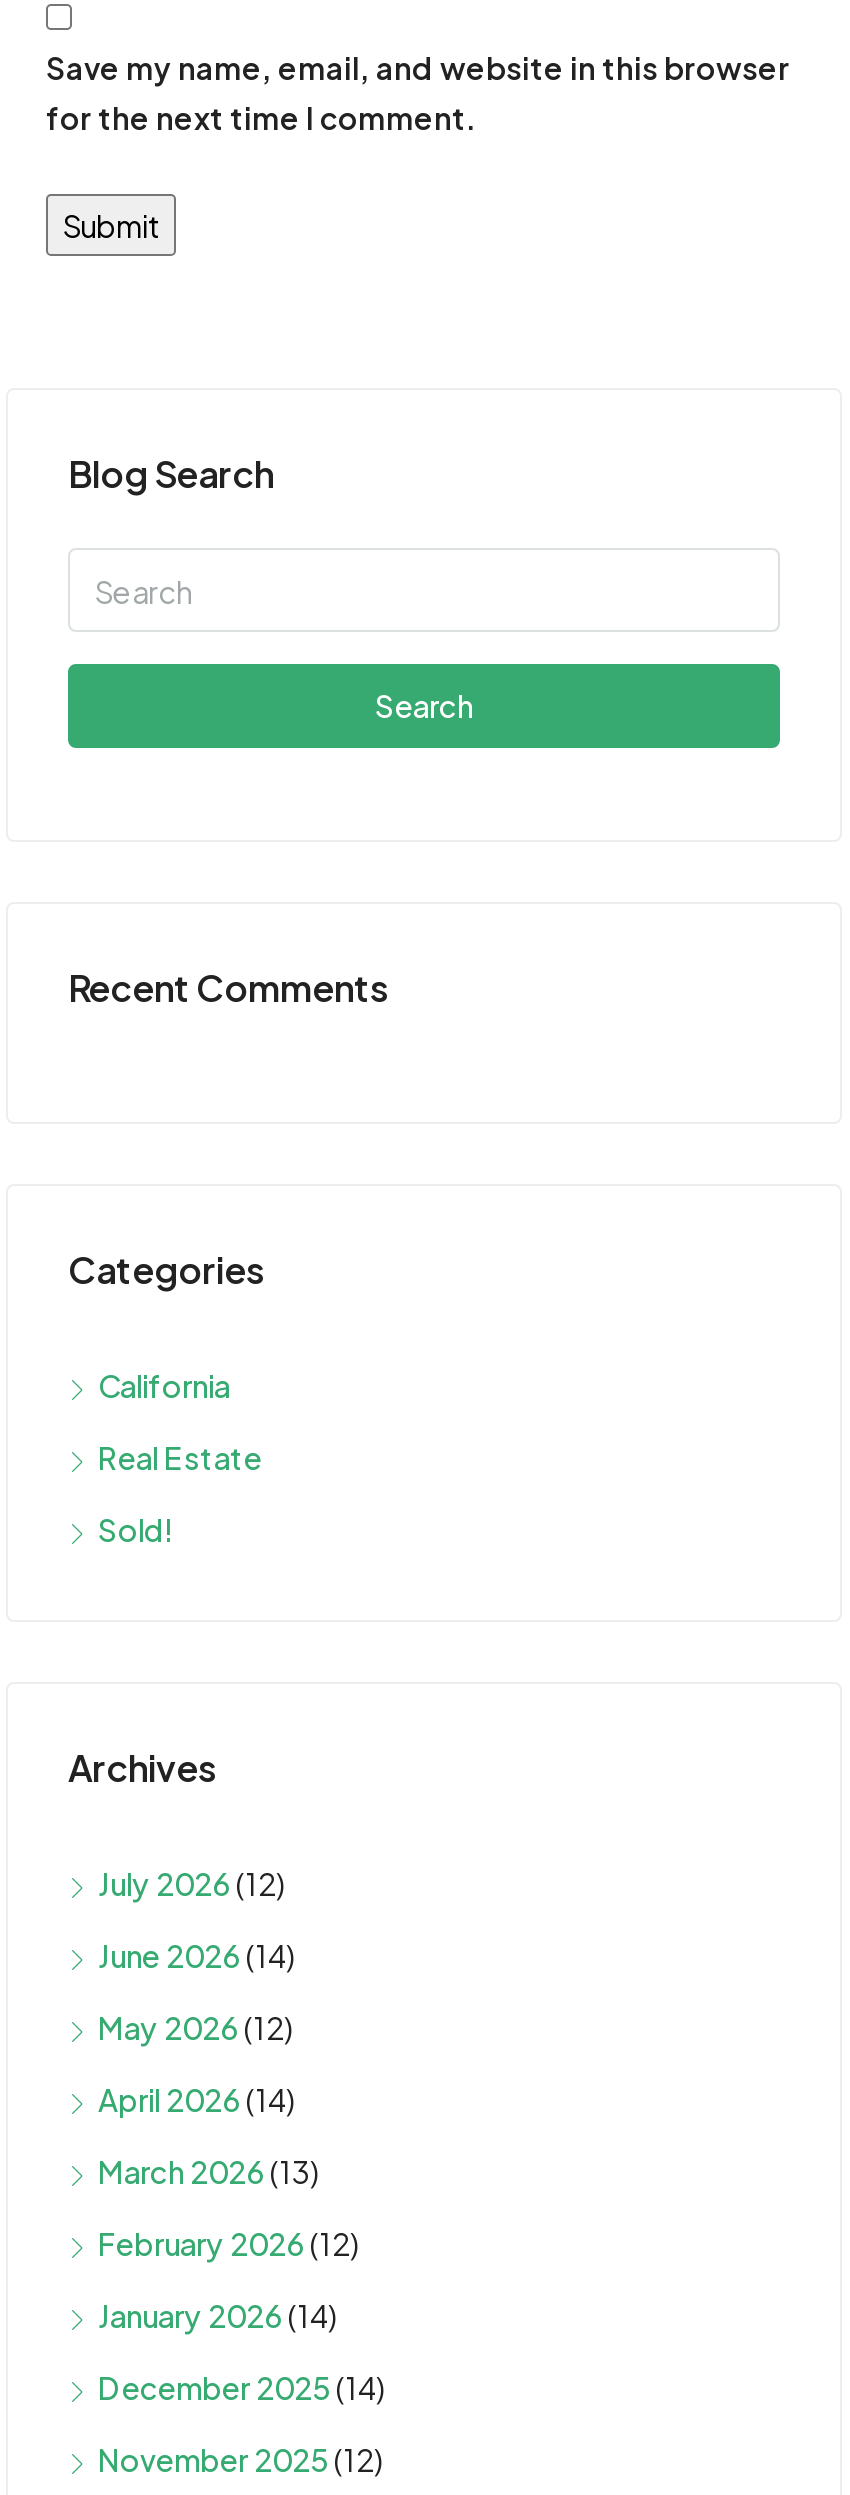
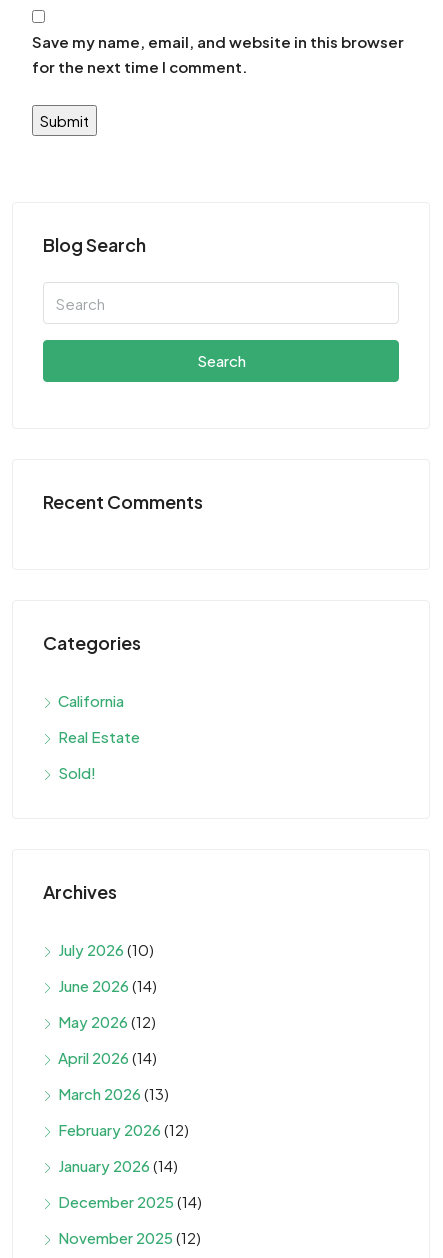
[98,1864,286,1902] July 2026 (12) -> [58,940,154,959] July 2026 (10)

